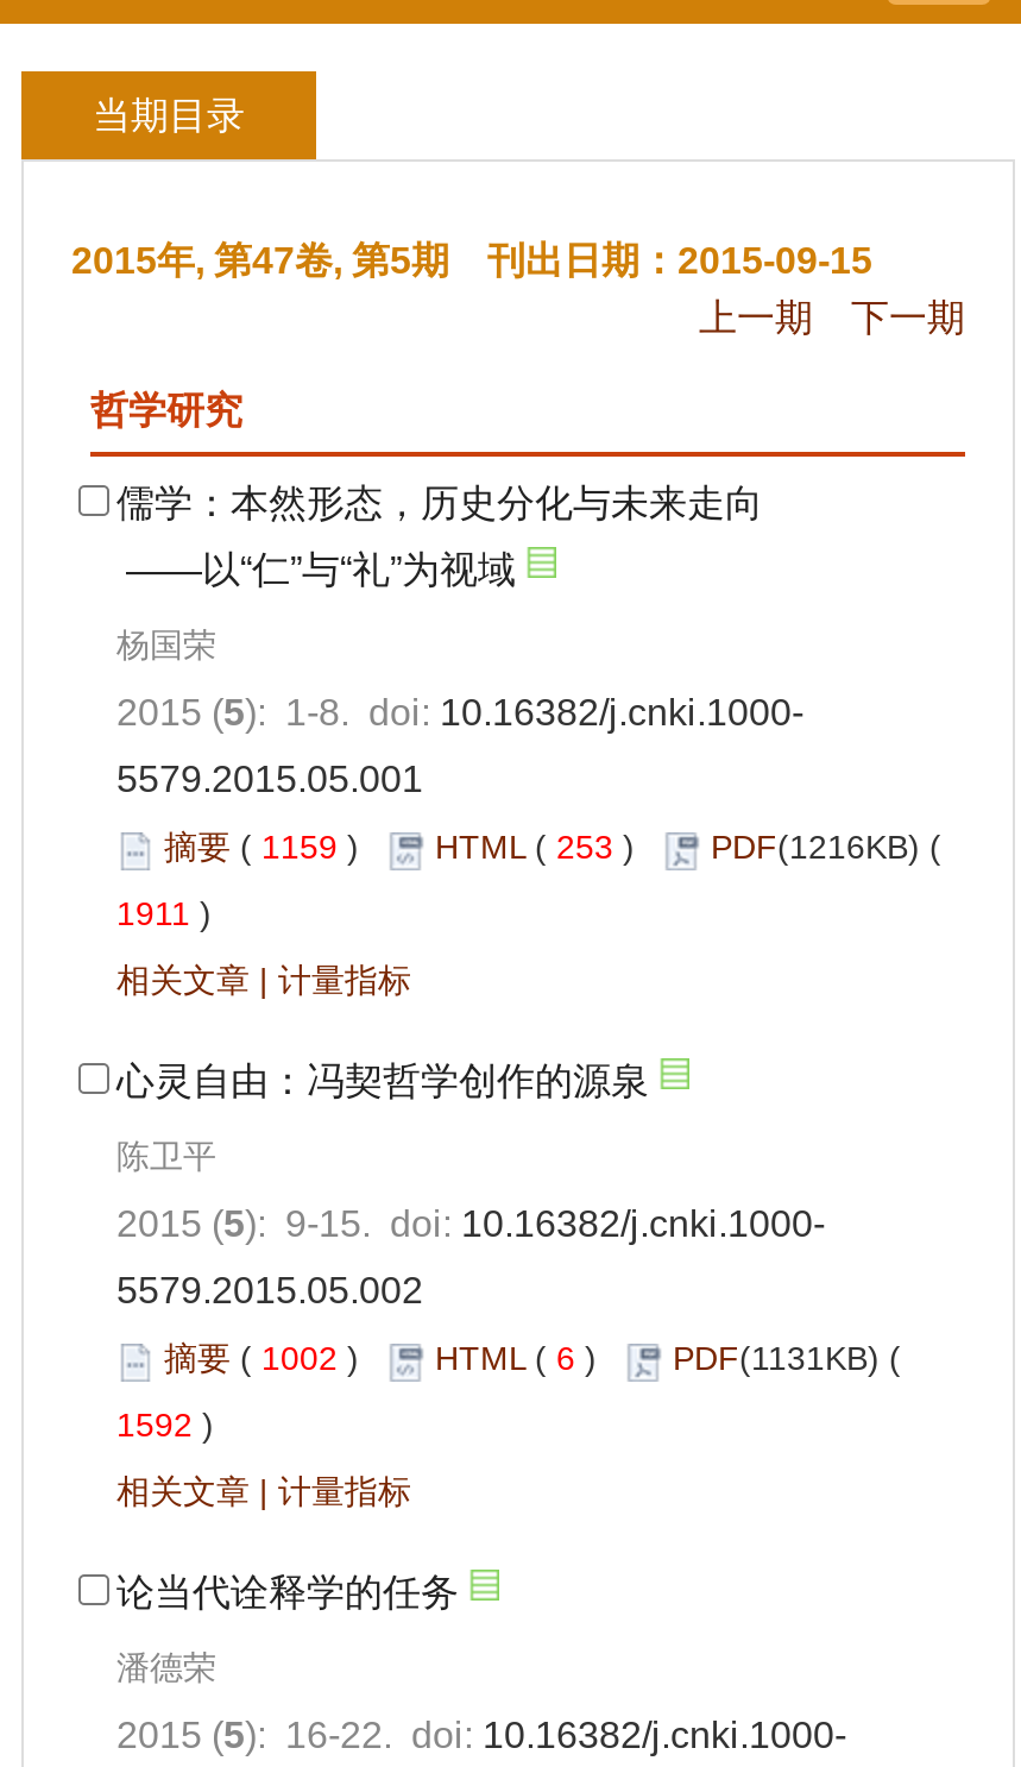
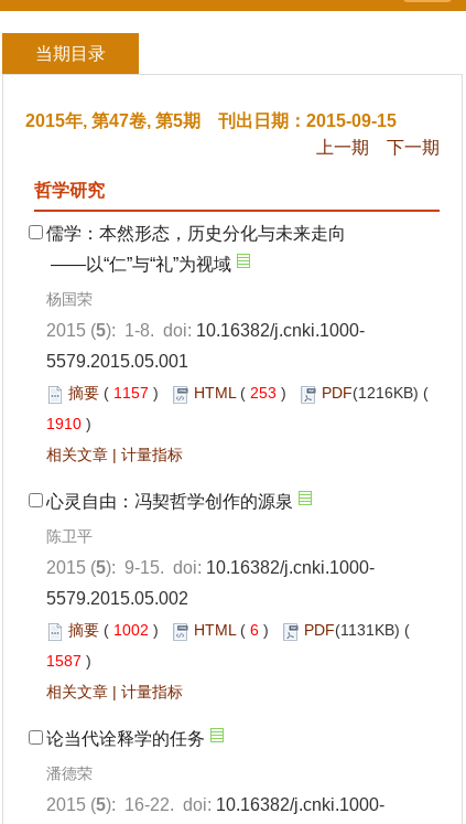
[164,828,941,866] 摘要(1159) HTML (253) PDF(1216KB) ( -> [68,384,429,402] 摘要(1157) HTML (253) PDF(1216KB) (
[116,895,231,933] 1911) -> [46,415,100,433] 1910)
[116,1406,233,1444] 1592) -> [46,652,100,670] 1587)

